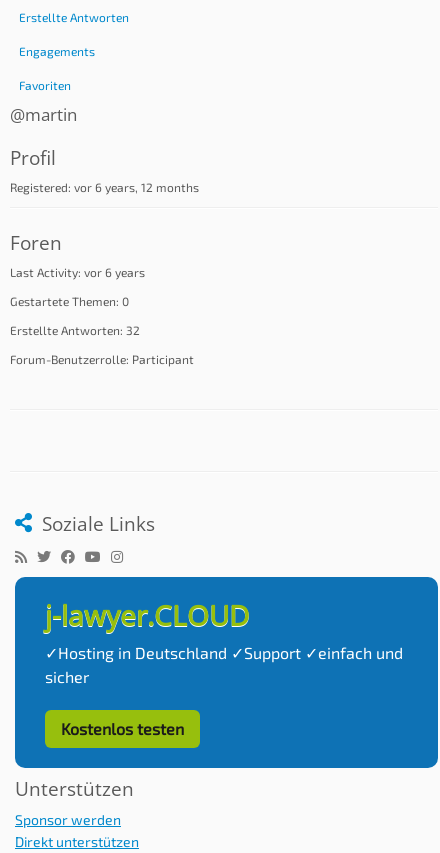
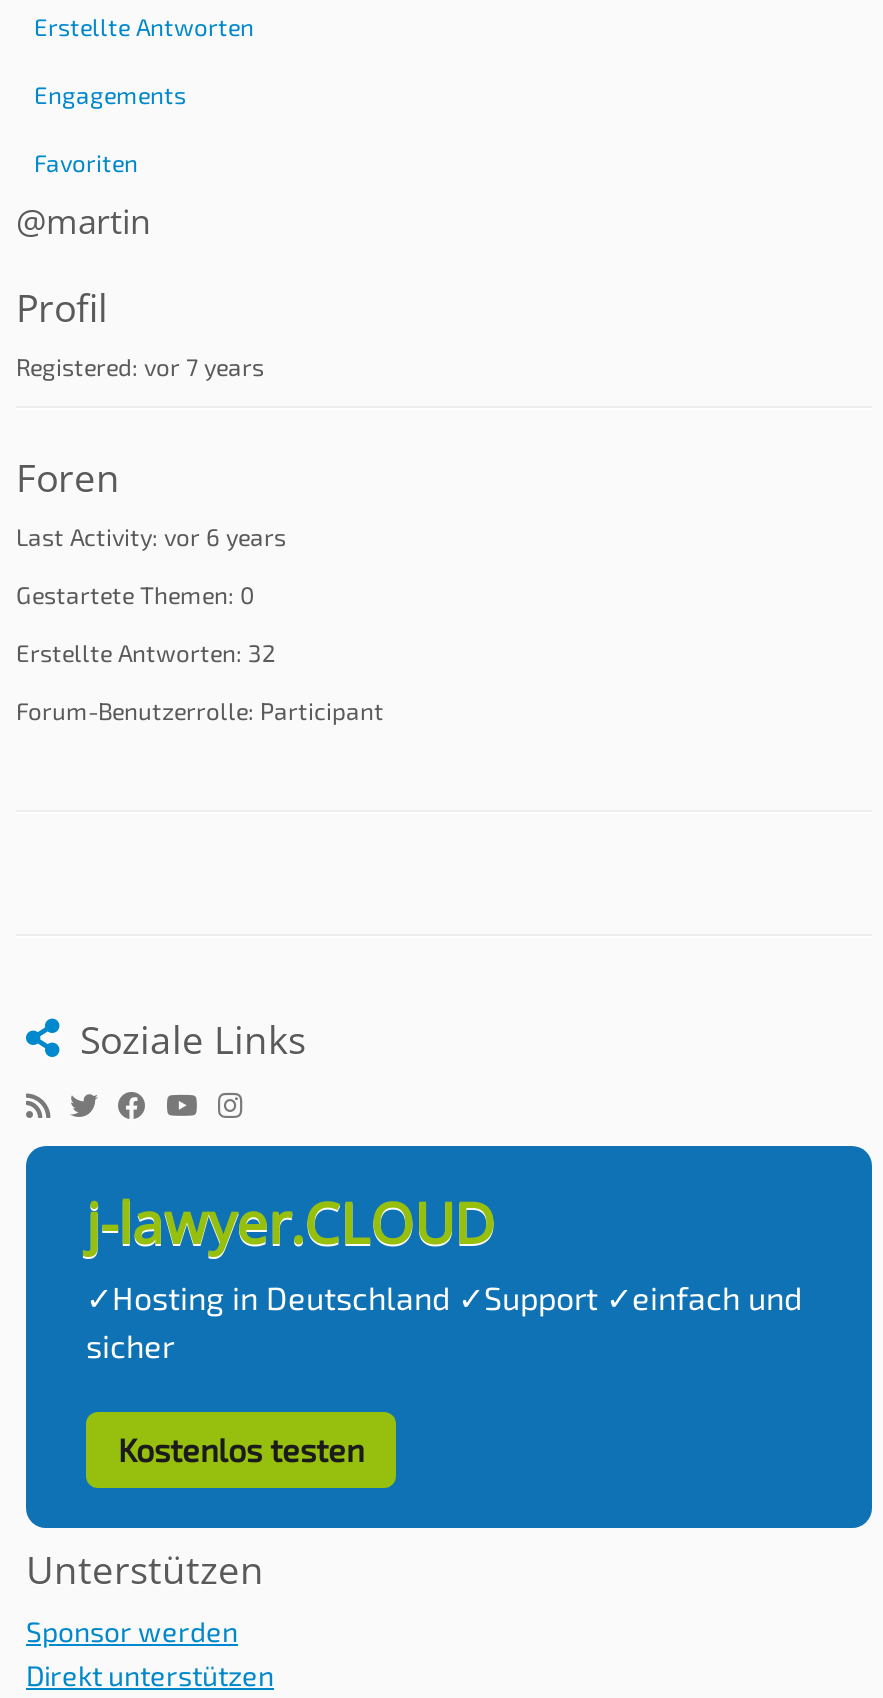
[10,180,199,194] Registered: vor 6 years, 12 months -> [16,352,264,380] Registered: vor 7 years

